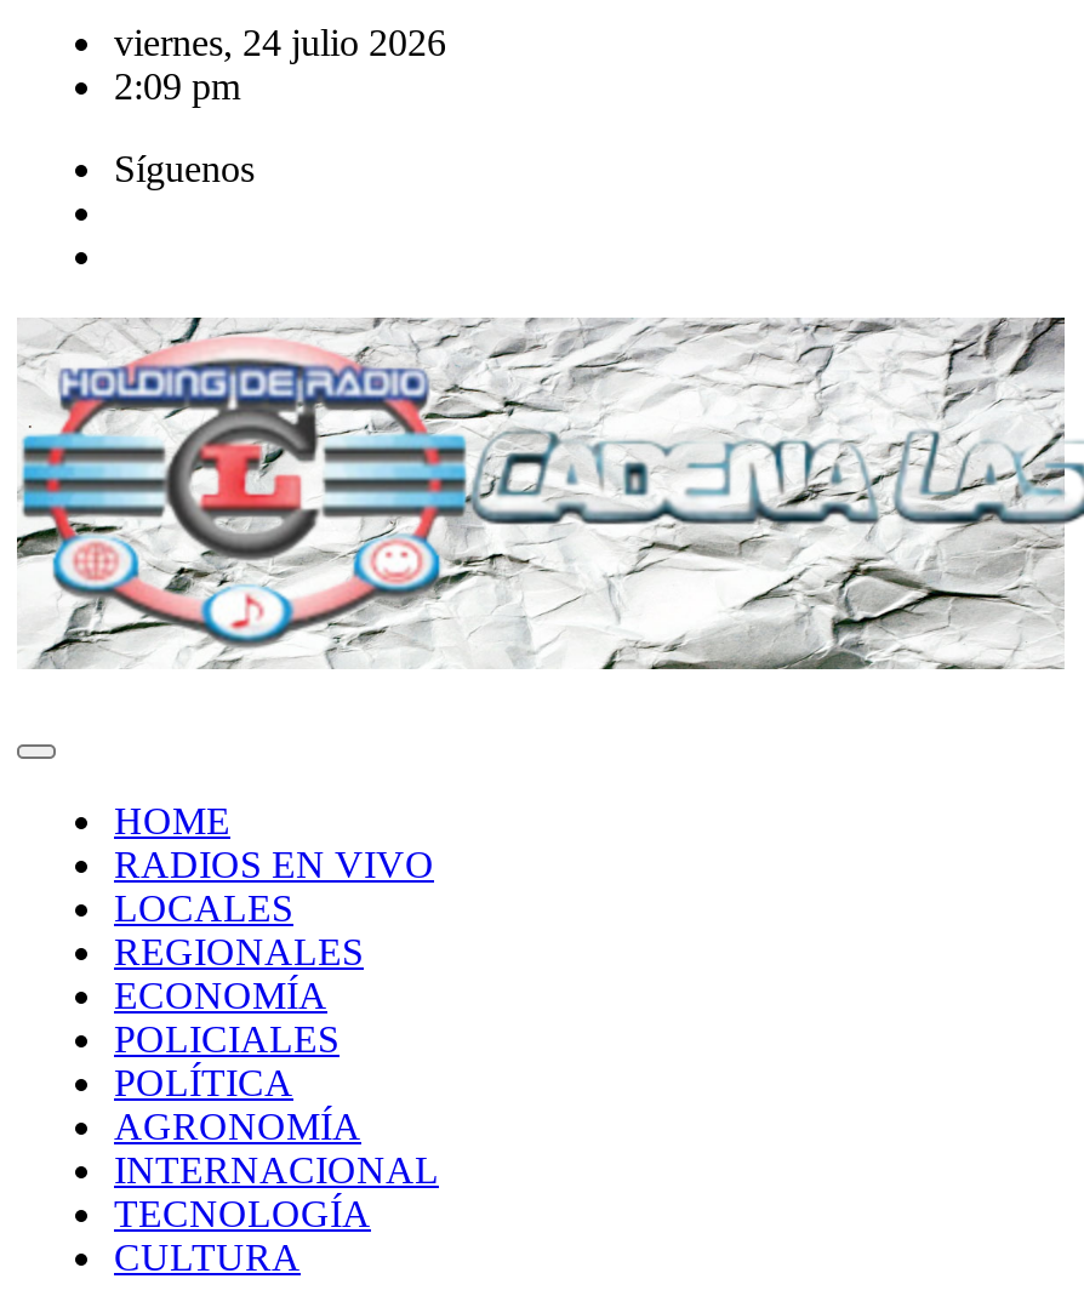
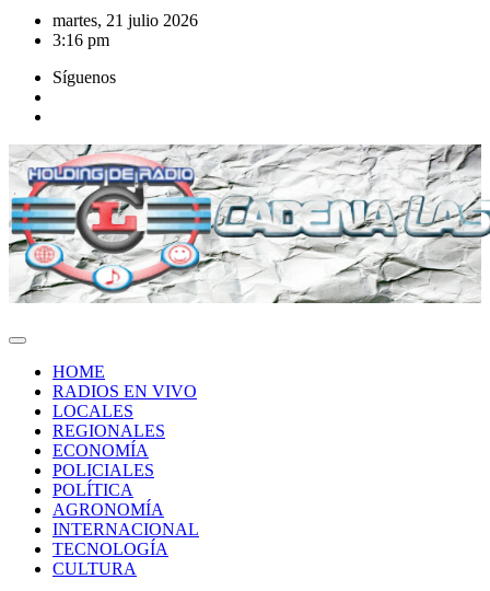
[114,22,446,63] viernes, 24 julio 2026 -> [52,11,198,30] martes, 21 julio 2026
[114,65,240,107] 2:09 pm -> [52,31,109,49] 3:16 pm

